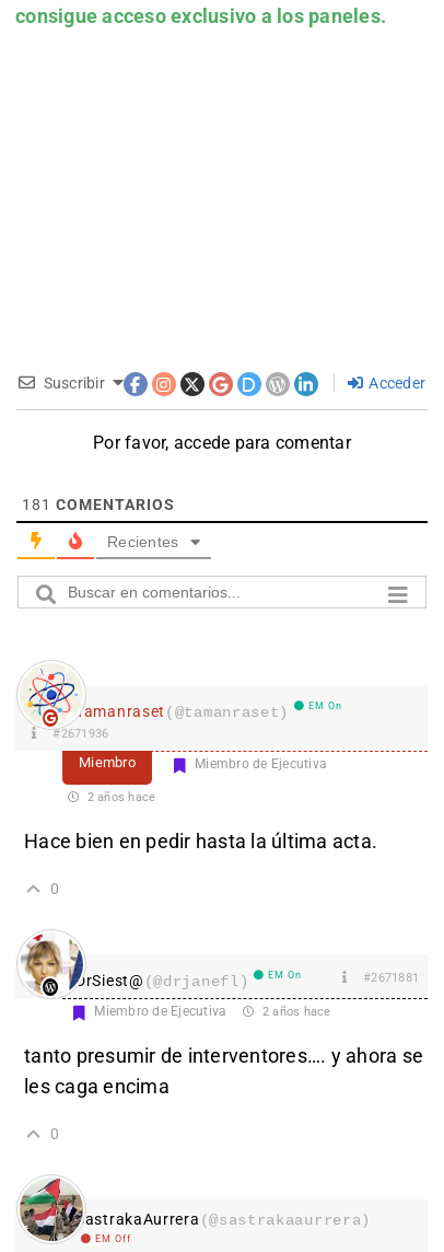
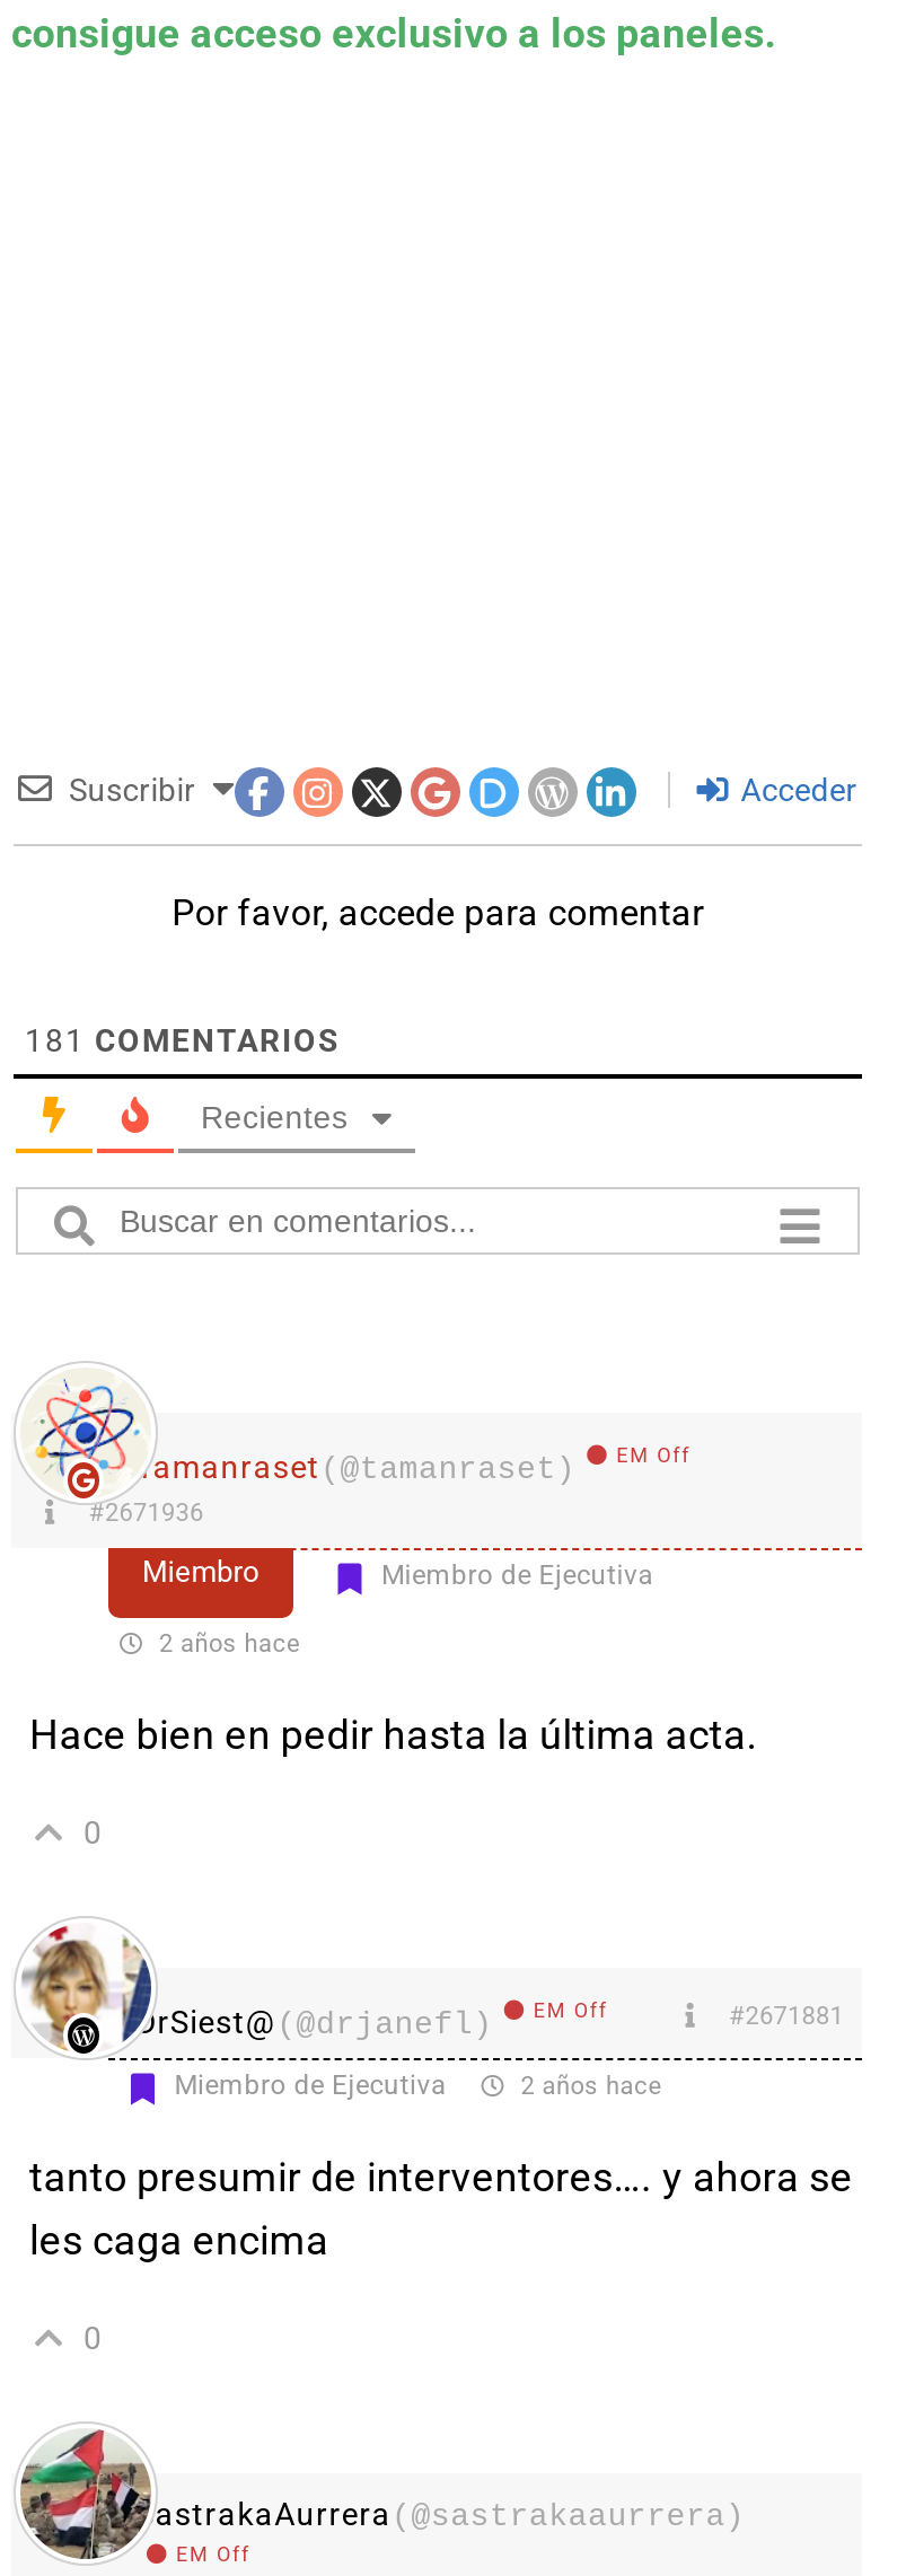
[309,700,342,711] EM On -> [616,1443,691,1466] EM Off
[268,969,302,980] EM On -> [533,1998,608,2021] EM Off

